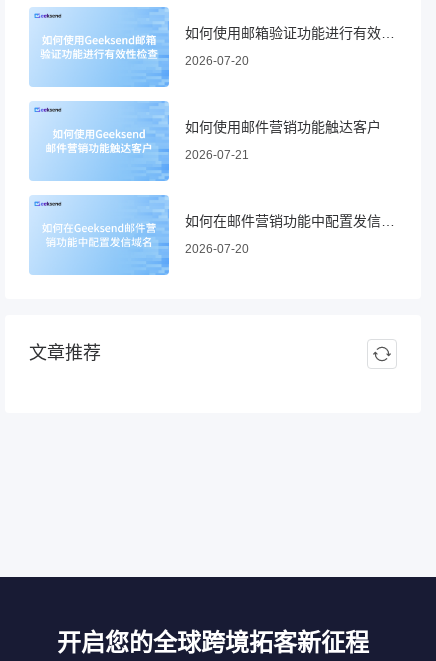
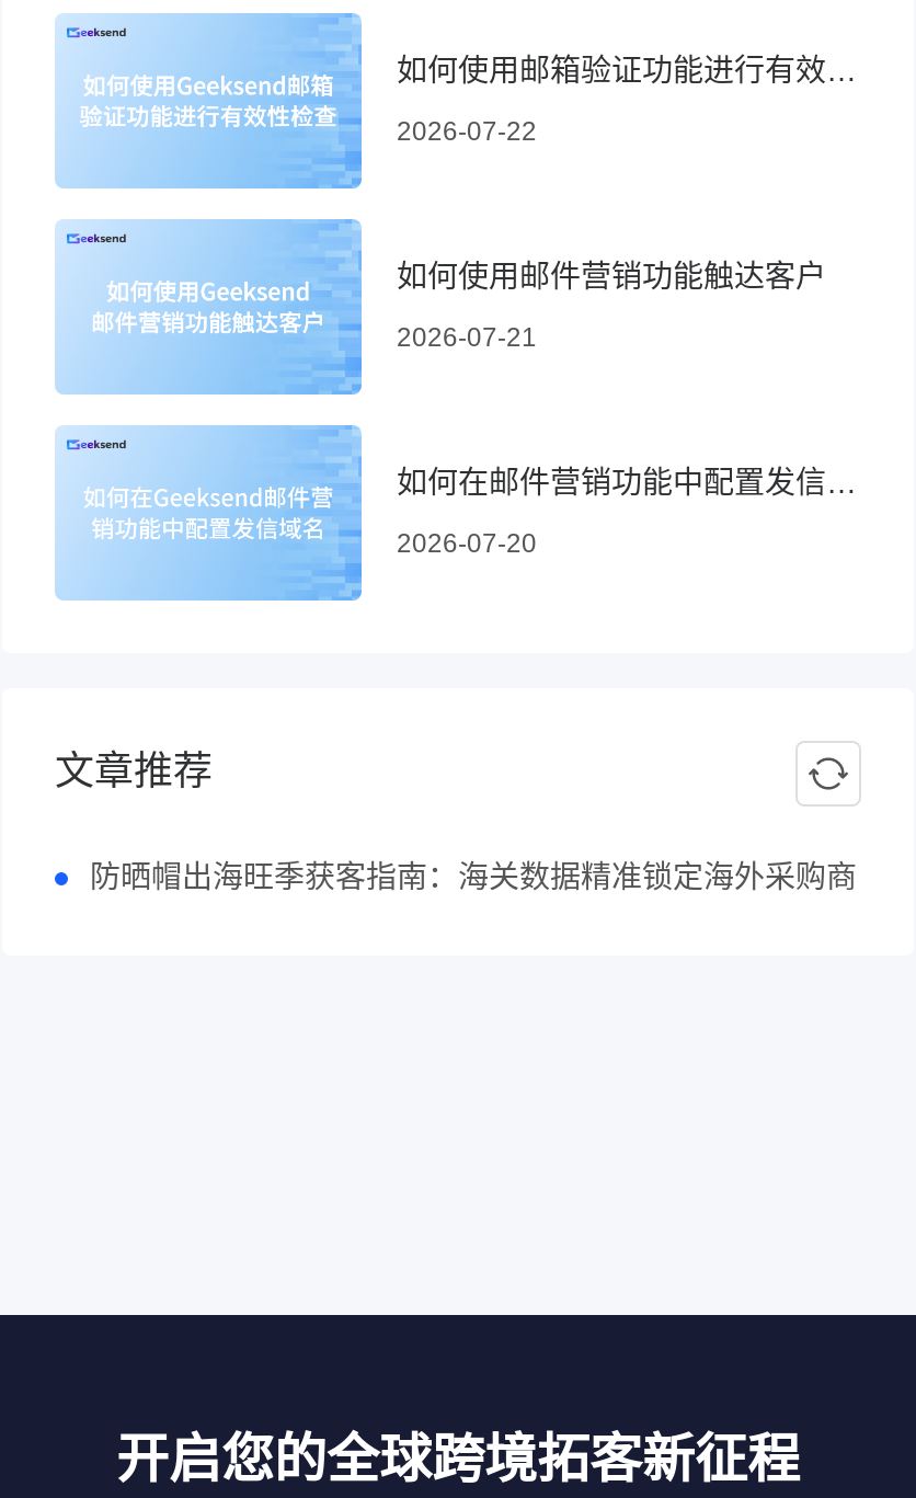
[185,54,249,68] 2026-07-20 -> [397,116,537,147] 2026-07-22
none -> [90,858,857,893] 防晒帽出海旺季获客指南：海关数据精准锁定海外采购商

